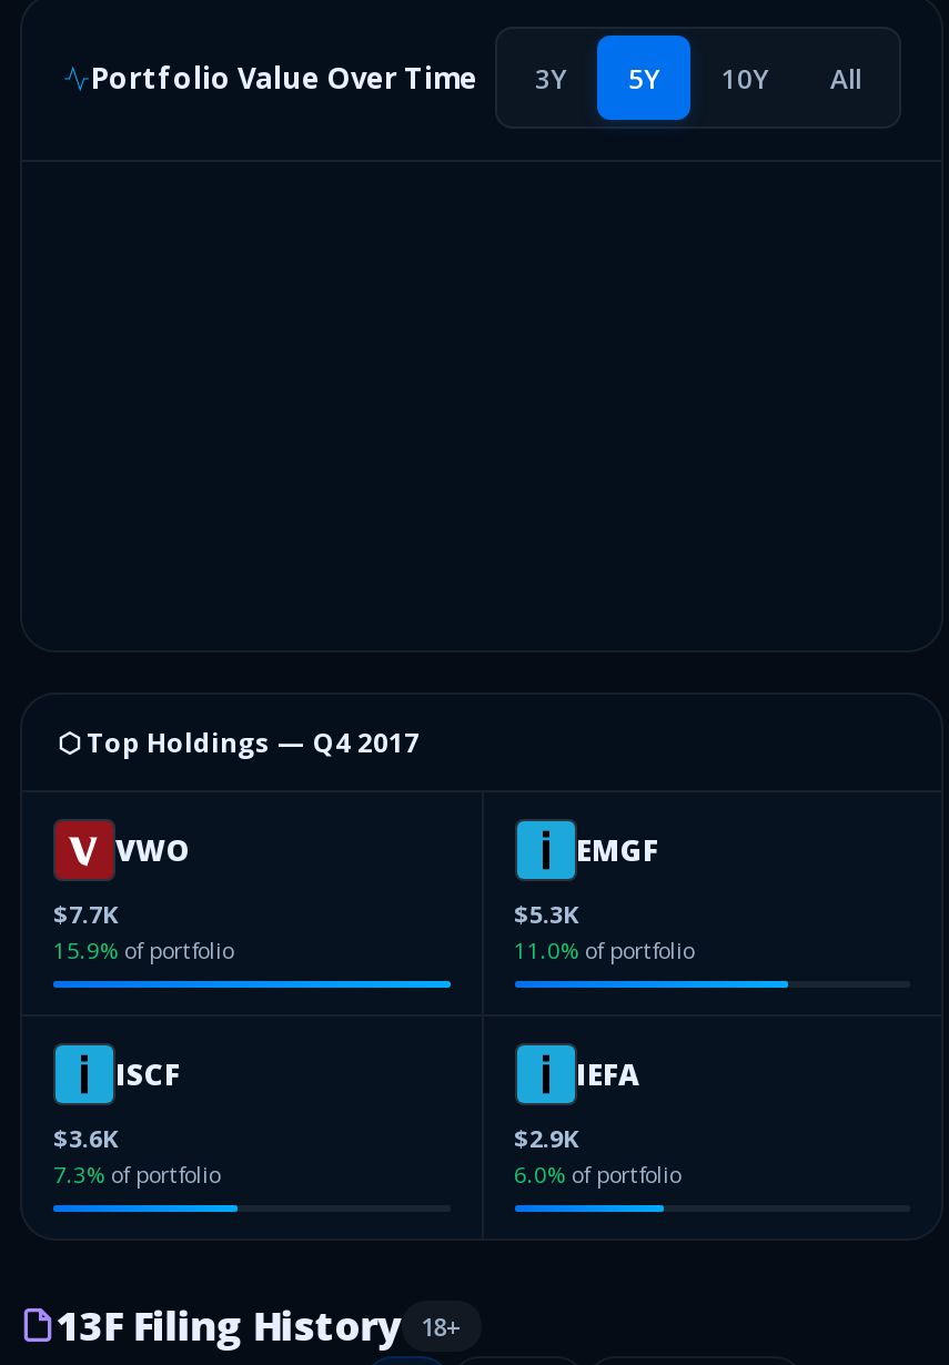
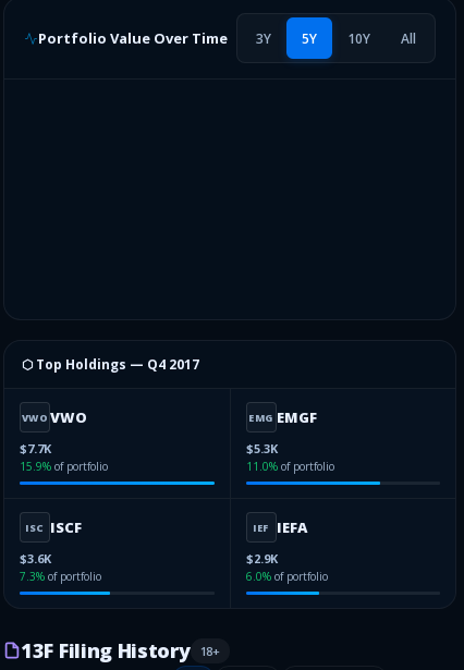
[115,830,191,870] VWO -> [22,407,87,427] VWO VWO
[576,830,658,870] EMGF -> [249,407,316,427] EMG EMGF
[115,1054,180,1094] ISCF -> [26,517,82,537] ISC ISCF
[576,1054,638,1094] IEFA -> [253,517,307,537] IEF IEFA

